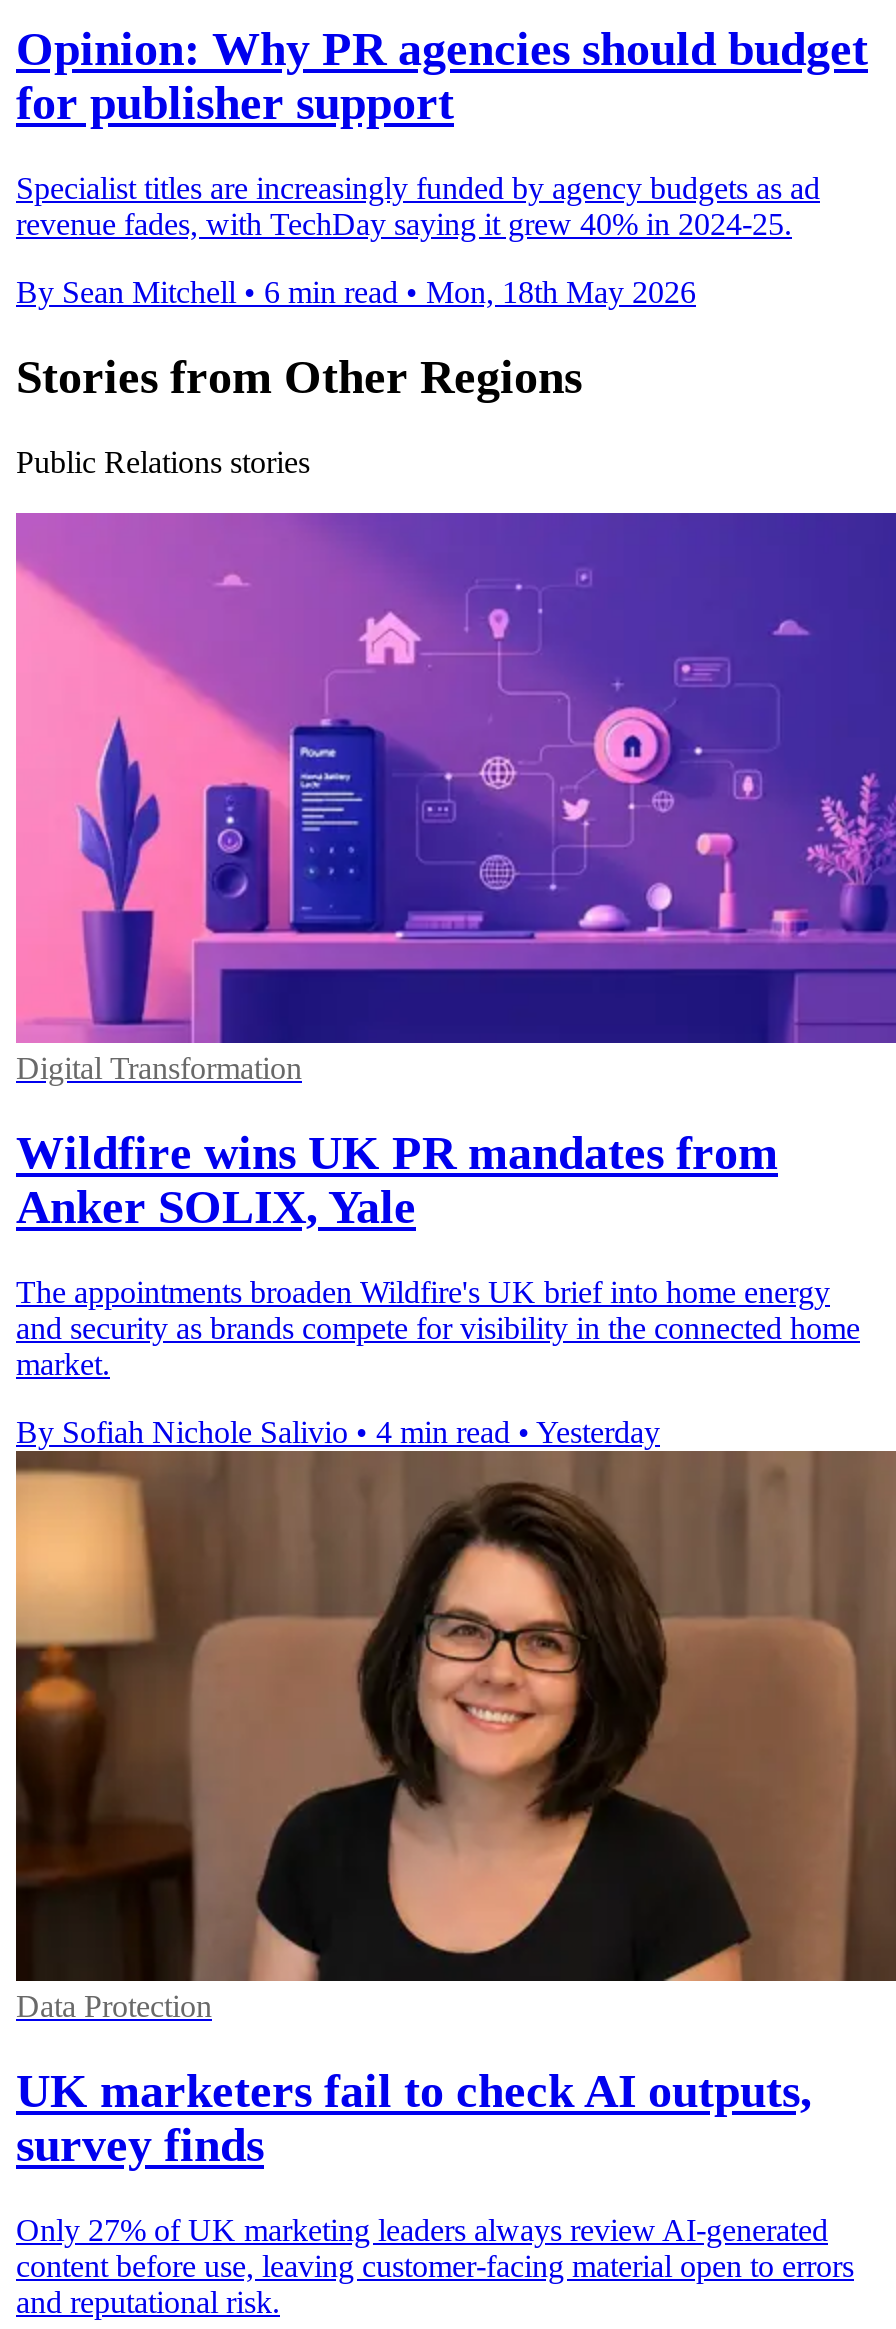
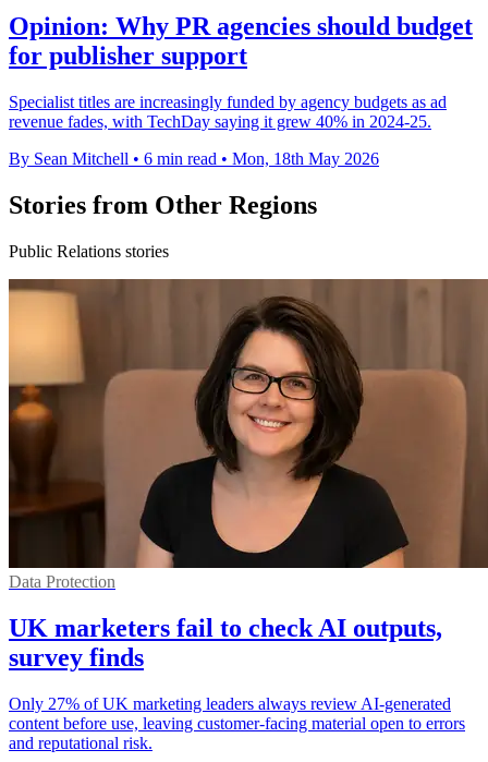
[14,511,890,1448] [image] | Digital Transformation | Wildfire wins UK PR mandates from | Anker SOLIX, Yale | The appointments broaden Wildfire's UK brief into home energy | and security as brands compete for visibility in the connected home | market. | By Sofiah Nichole Salivio • 4 min read • Yesterday -> none

